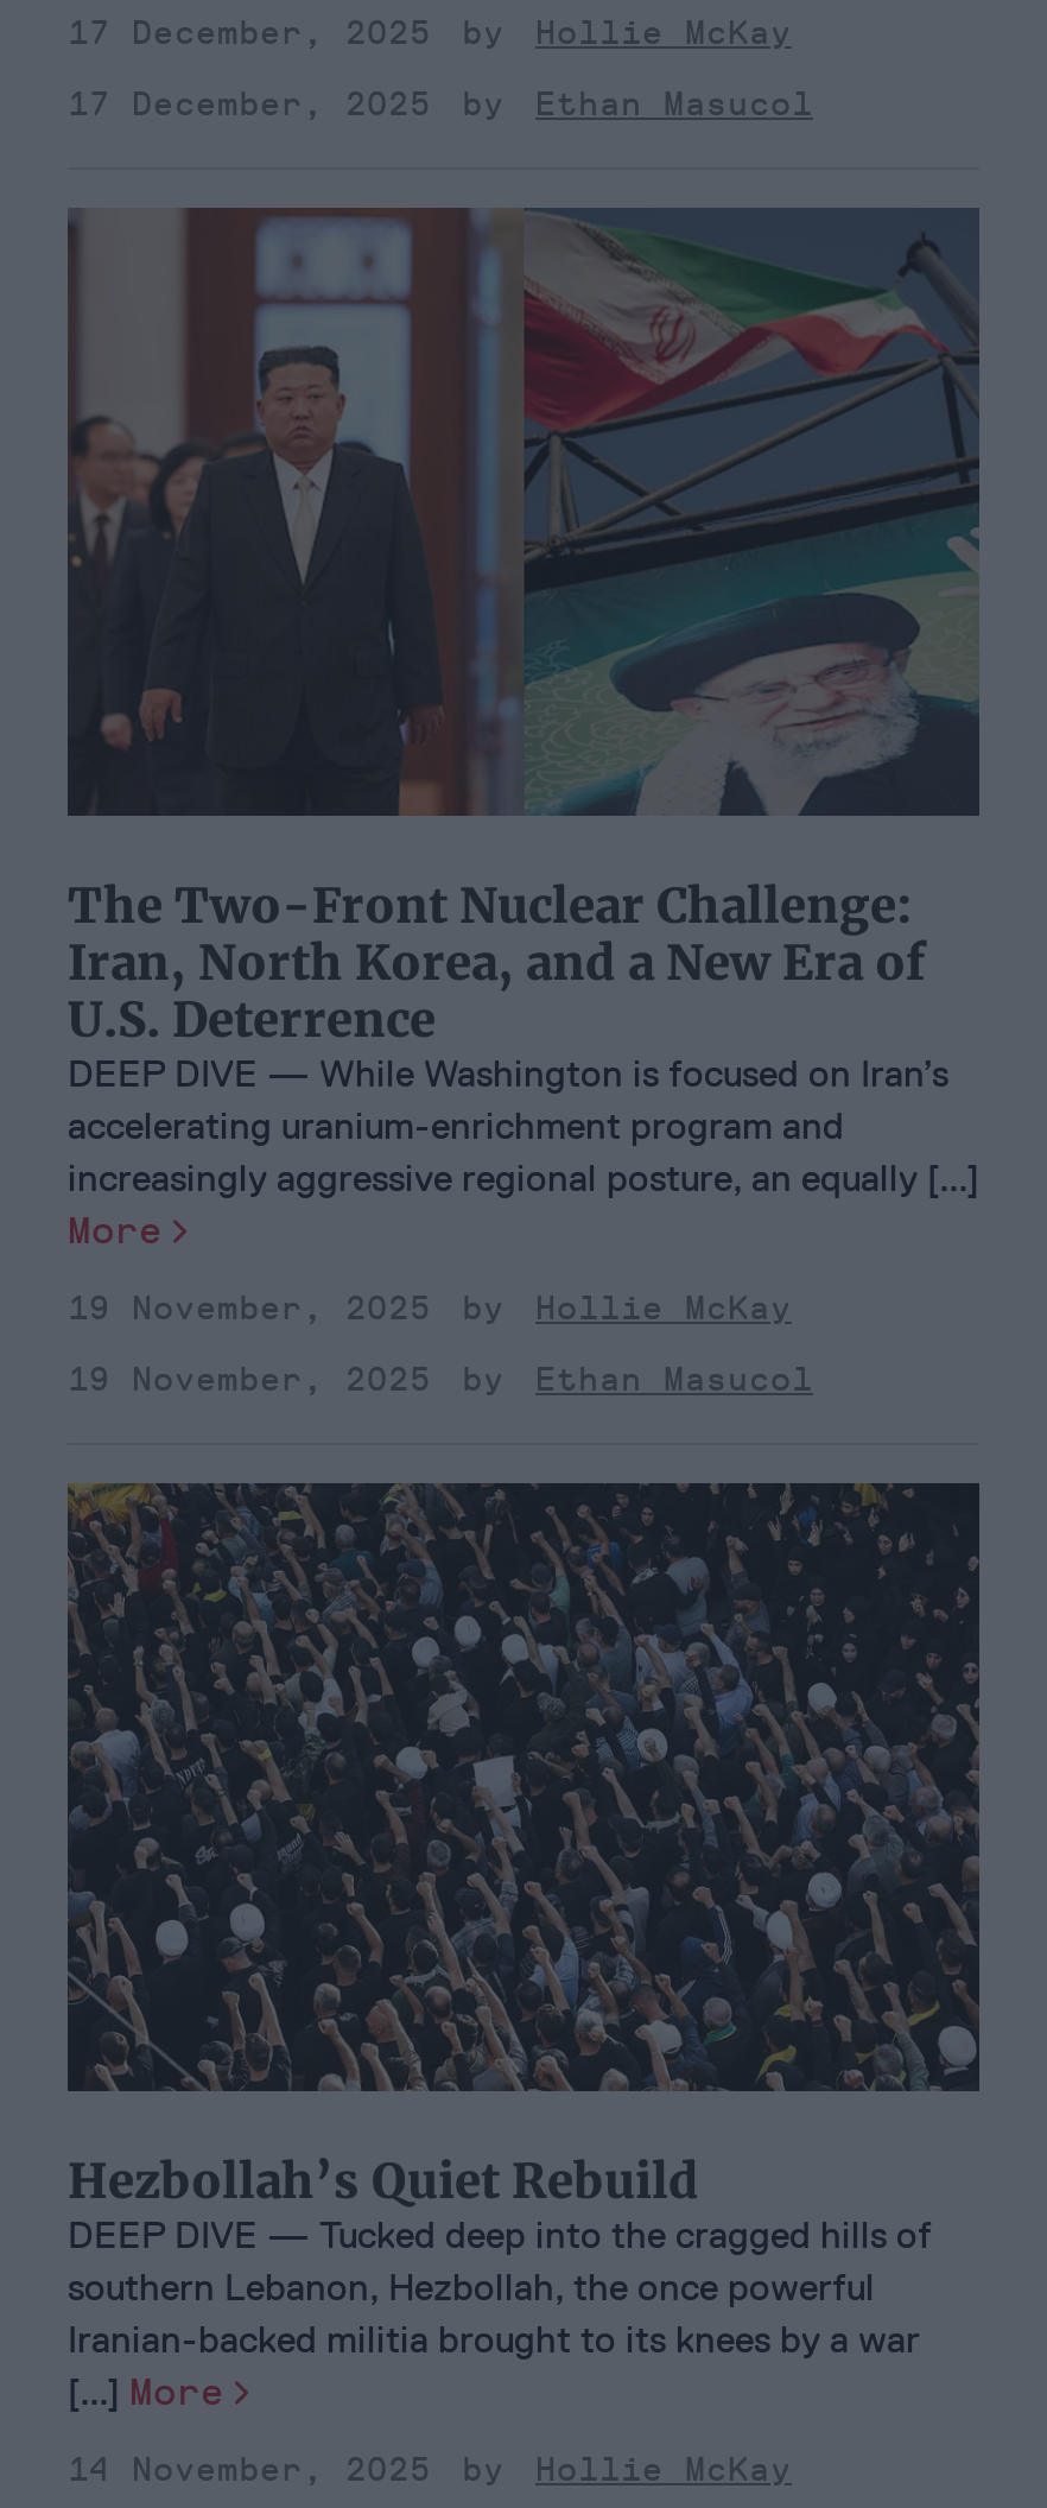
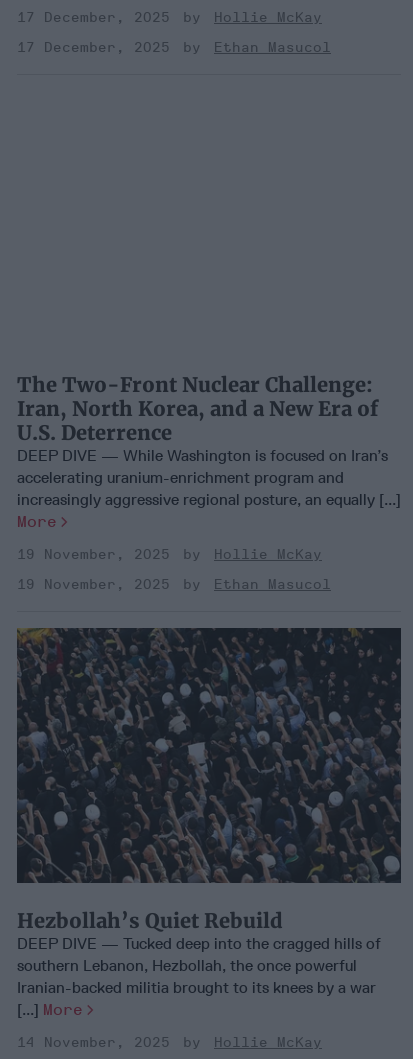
[65,207,982,819] [image] -> none

